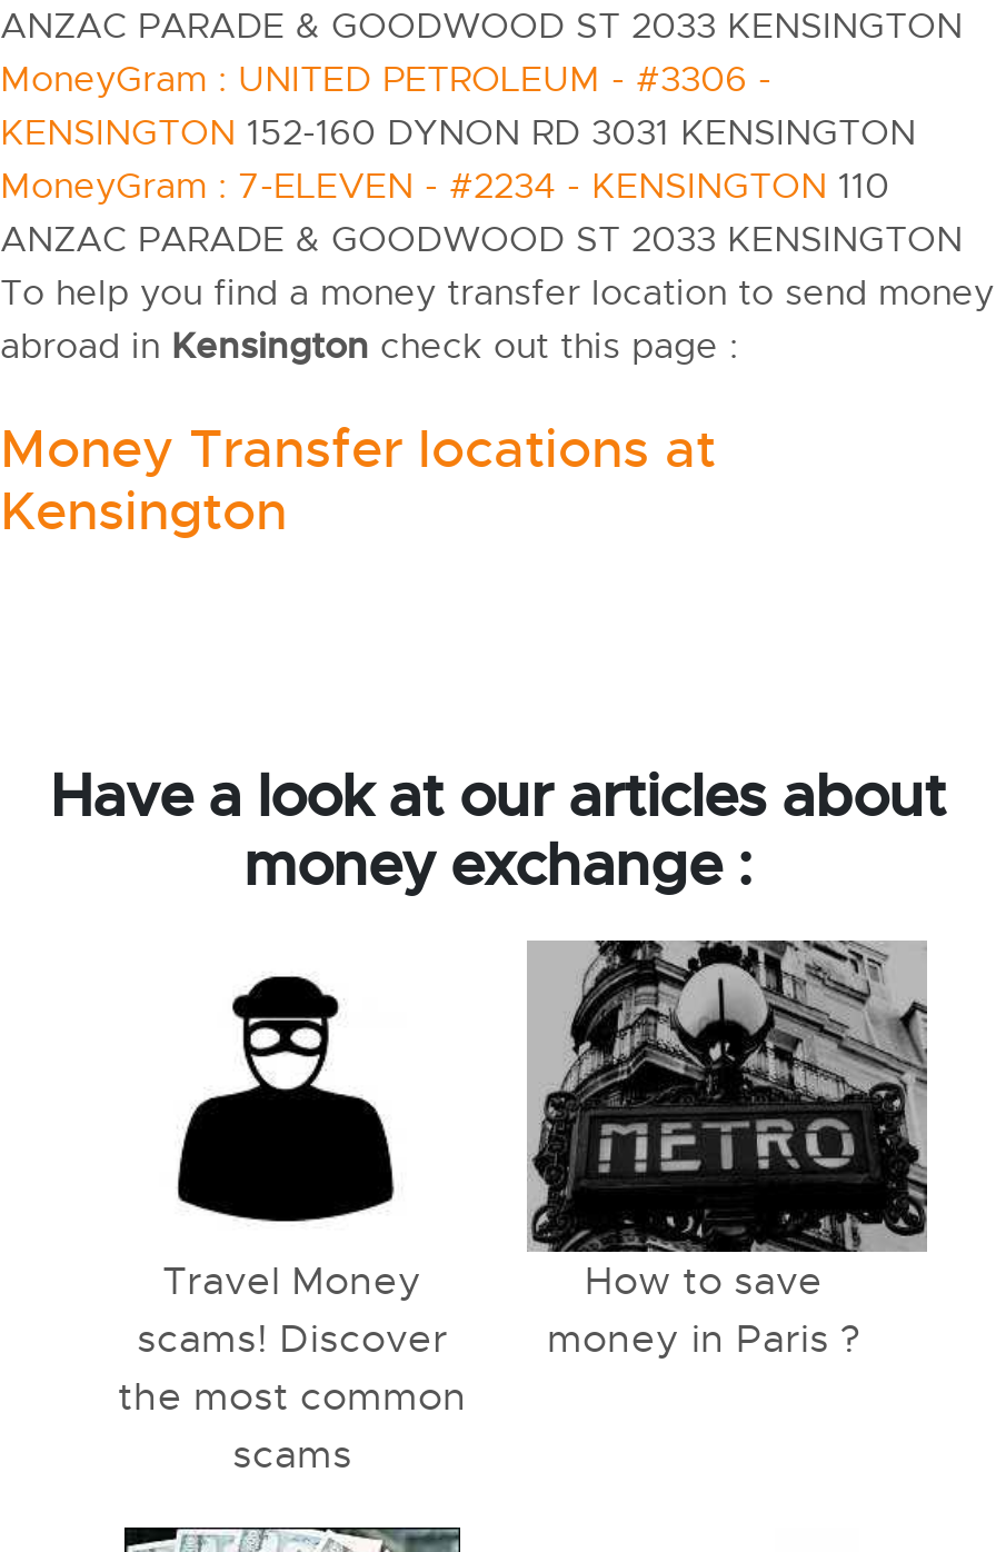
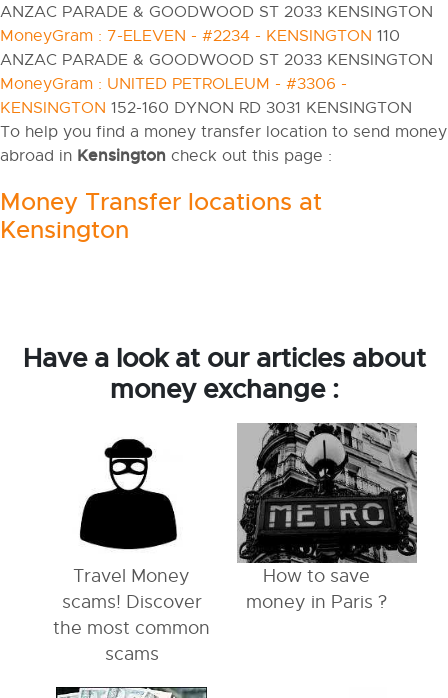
moved [0,58,916,156] -> [0,74,412,118]: MoneyGram : UNITED PETROLEUM - #3306 - | KENSINGTON 152-160 DYNON RD 3031 KENSINGTON
moved [0,165,963,263] -> [0,26,433,70]: MoneyGram : 7-ELEVEN - #2234 - KENSINGTON 110 | ANZAC PARADE & GOODWOOD ST 2033 KENSINGTON

